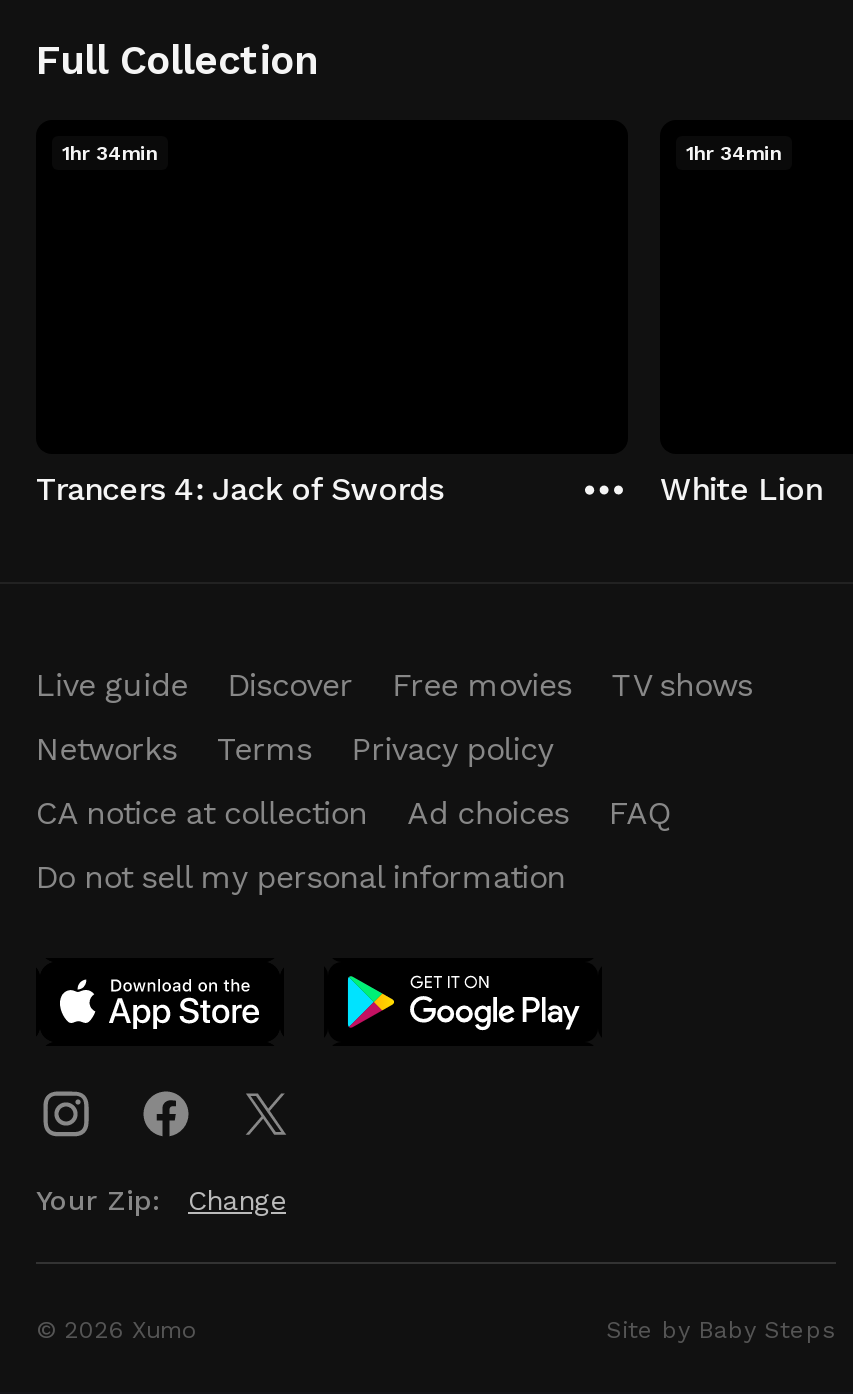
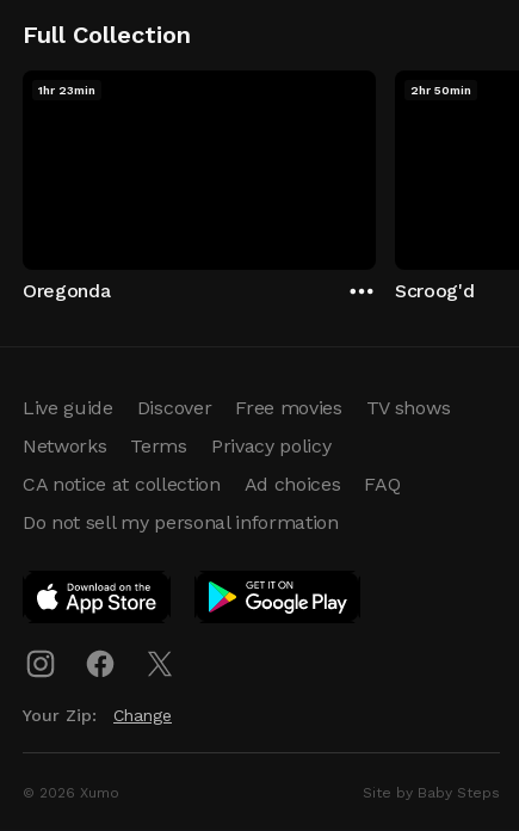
[62,142,158,164] 1hr 34min -> [38,84,95,97] 1hr 23min
[686,142,782,164] 1hr 34min -> [410,84,471,97] 2hr 50min
[36,469,443,507] Trancers 4: Jack of Swords -> [23,279,110,301] Oregonda
[660,469,822,507] White Lion -> [395,279,474,301] Scroog'd

